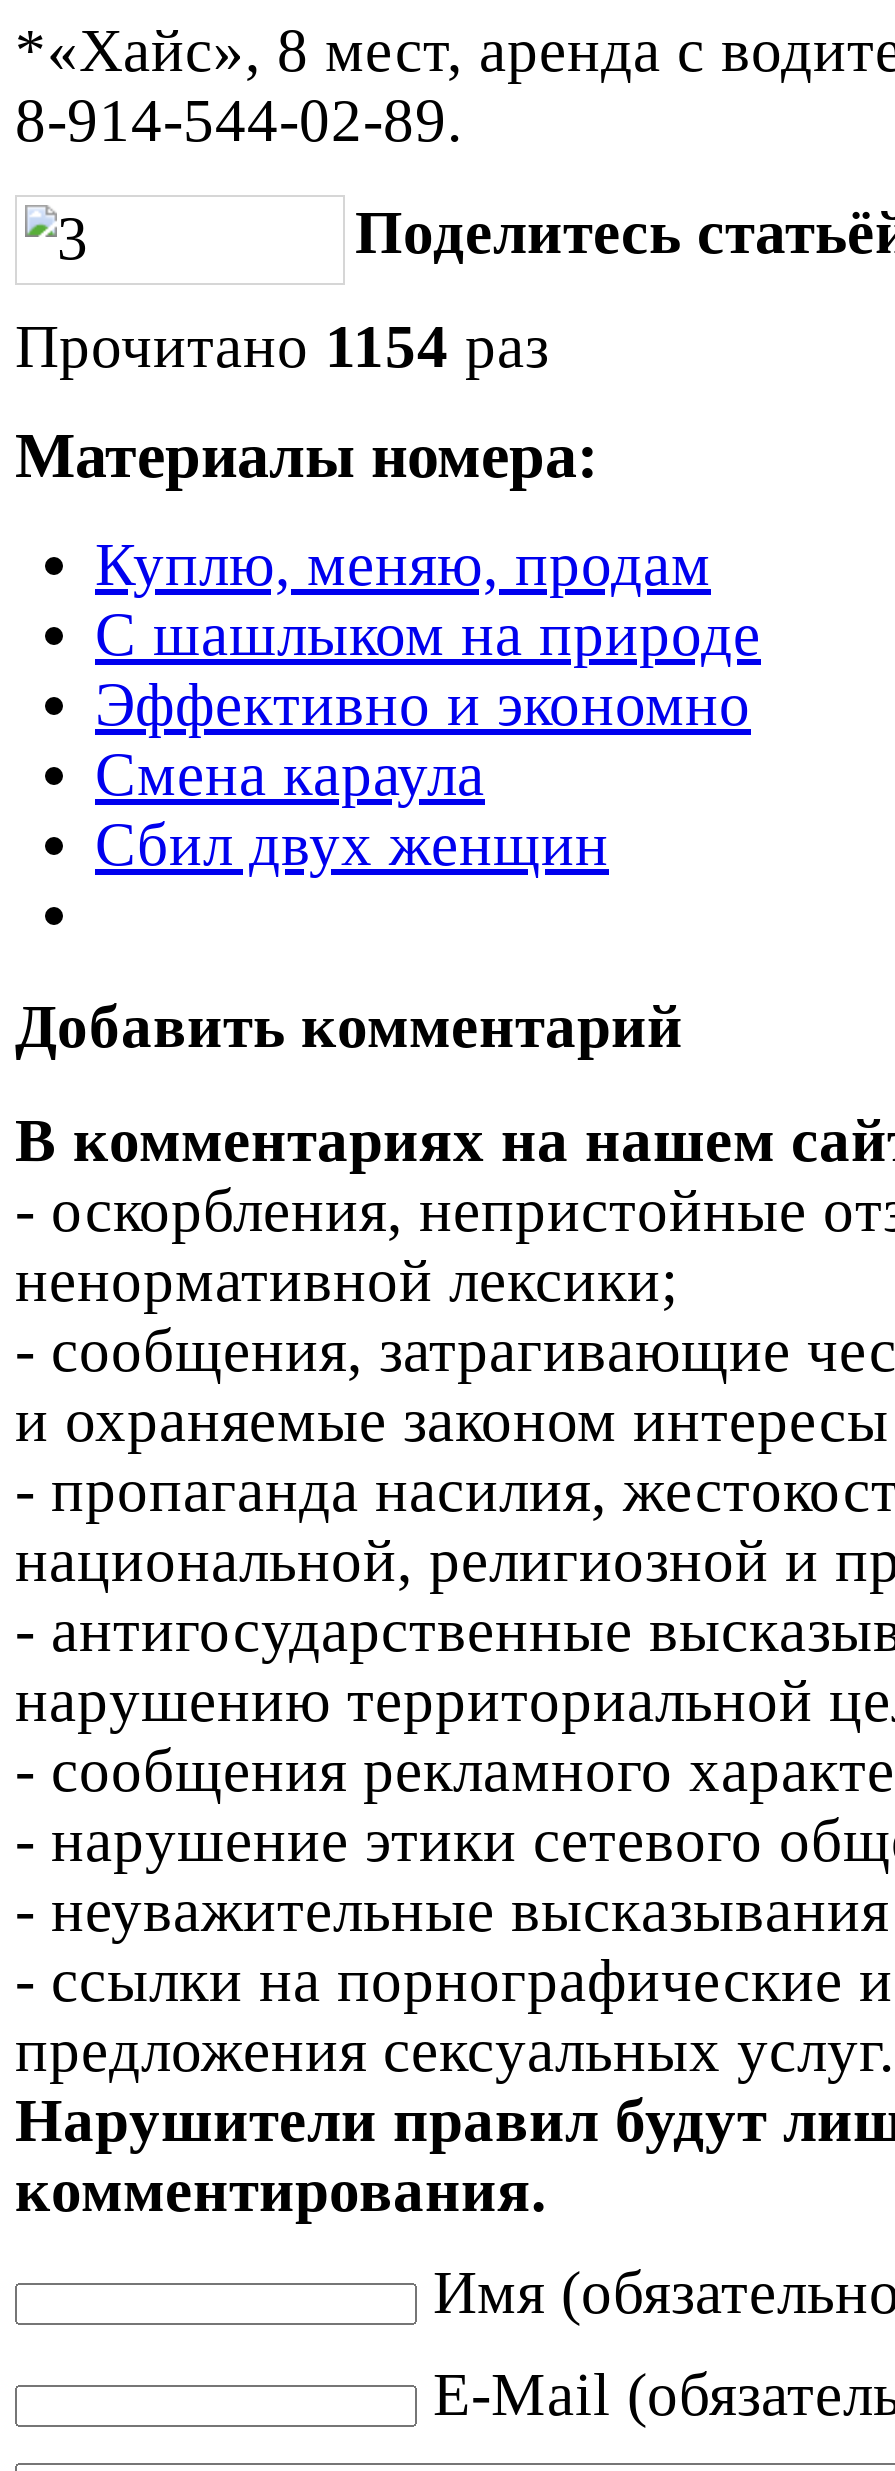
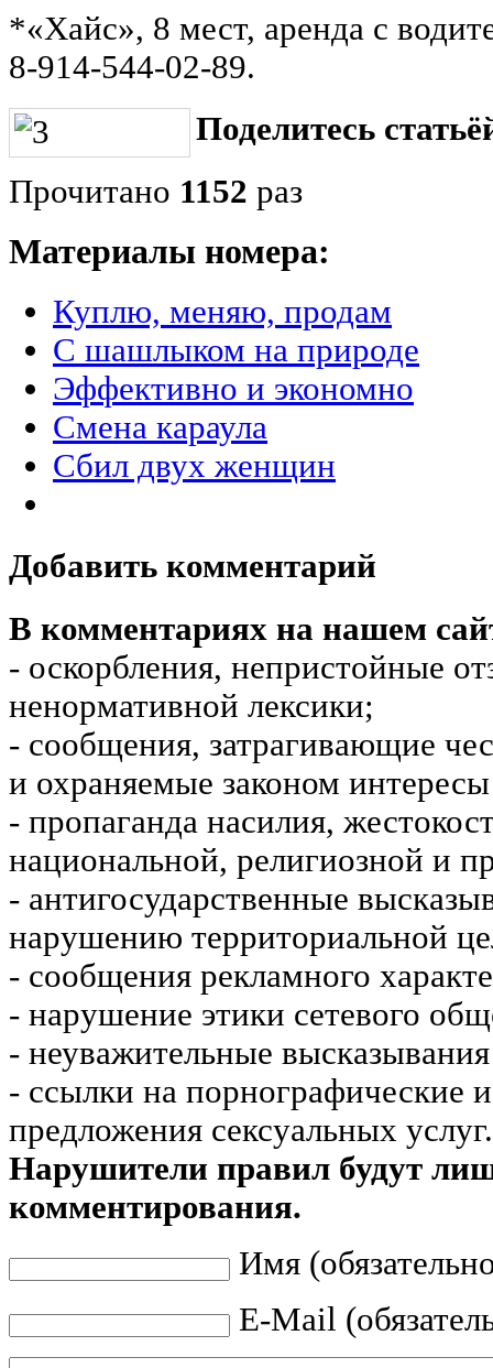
[15,312,549,380] Прочитано 1154 раз -> [9,172,303,210] Прочитано 1152 раз

